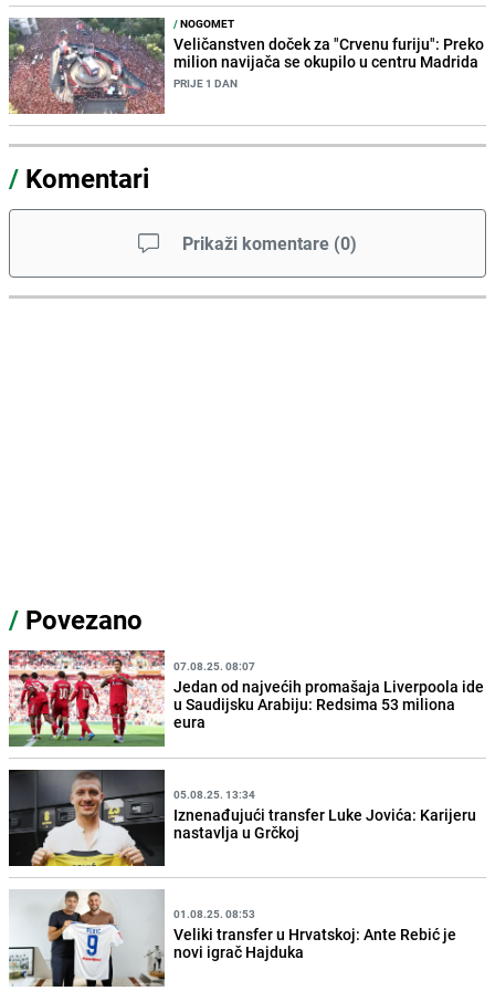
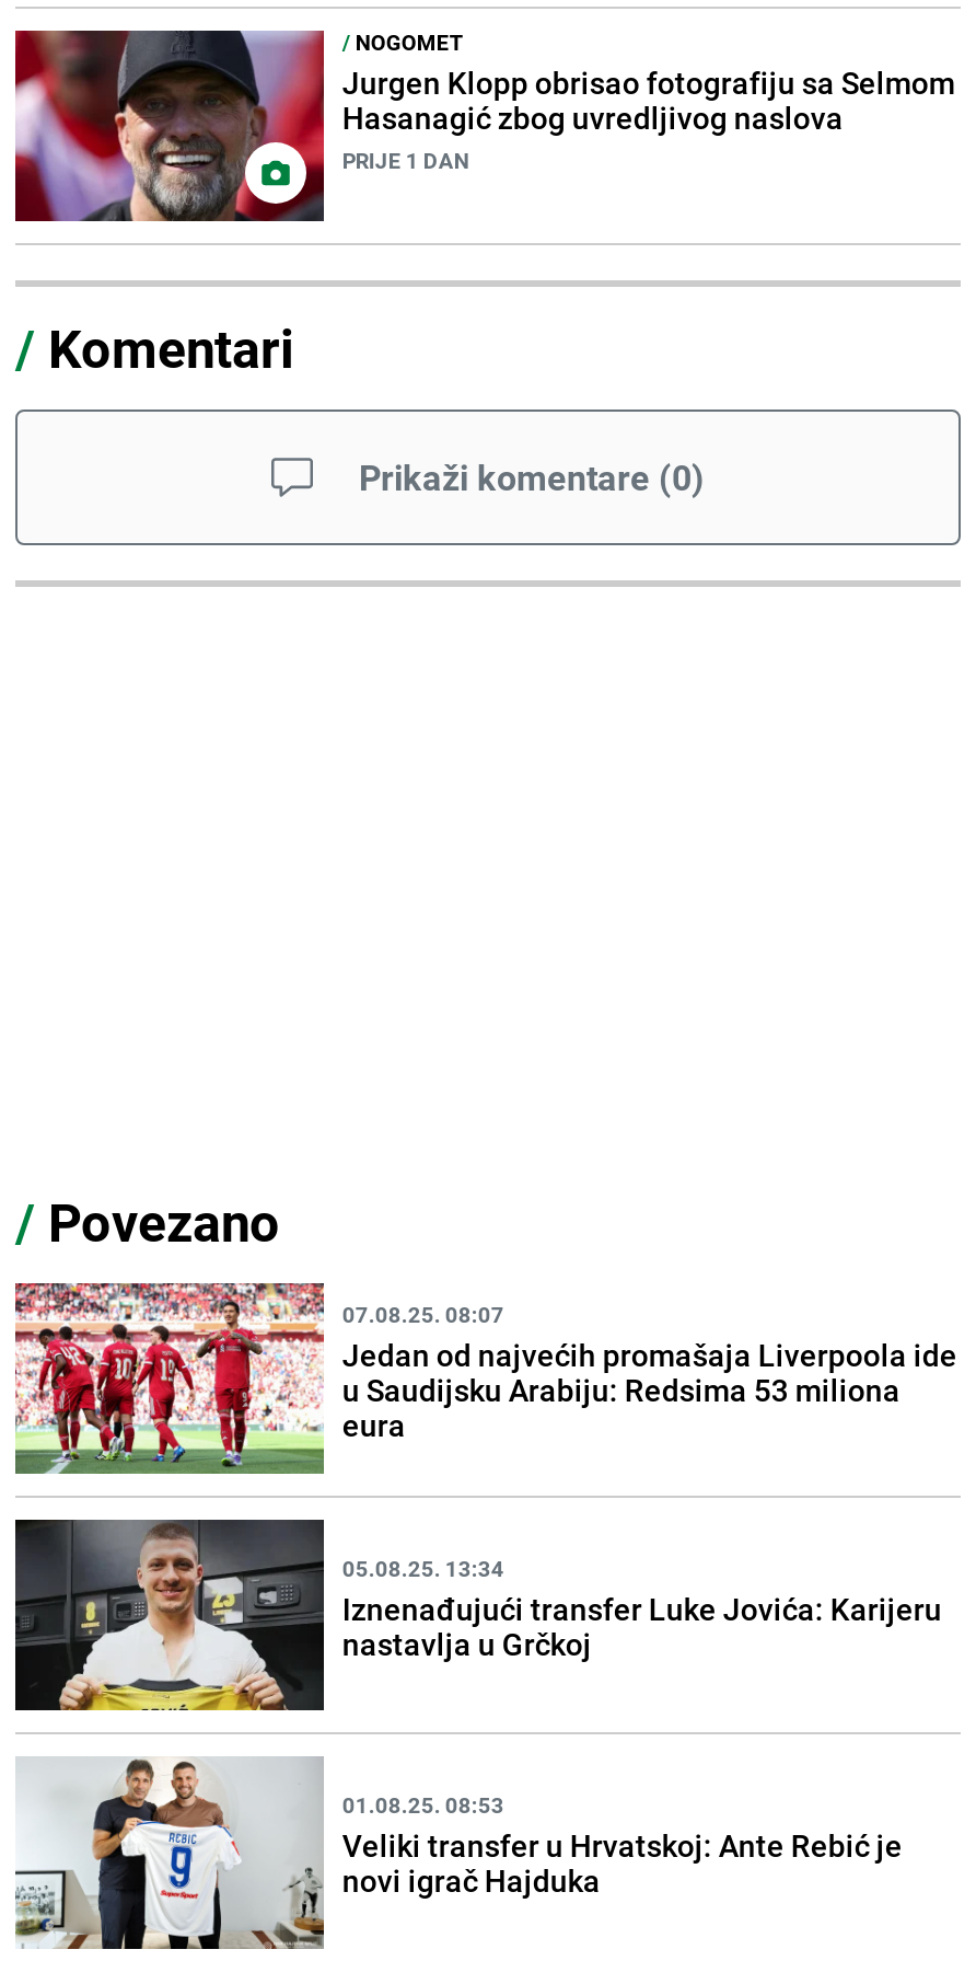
[8,17,484,115] [image] | Veličanstven doček za "Crvenu furiju": Preko | milion navijača se okupilo u centru Madrida -> [13,28,955,223] [image] | Jurgen Klopp obrisao fotografiju sa Selmom | Hasanagić zbog uvredljivog naslova

